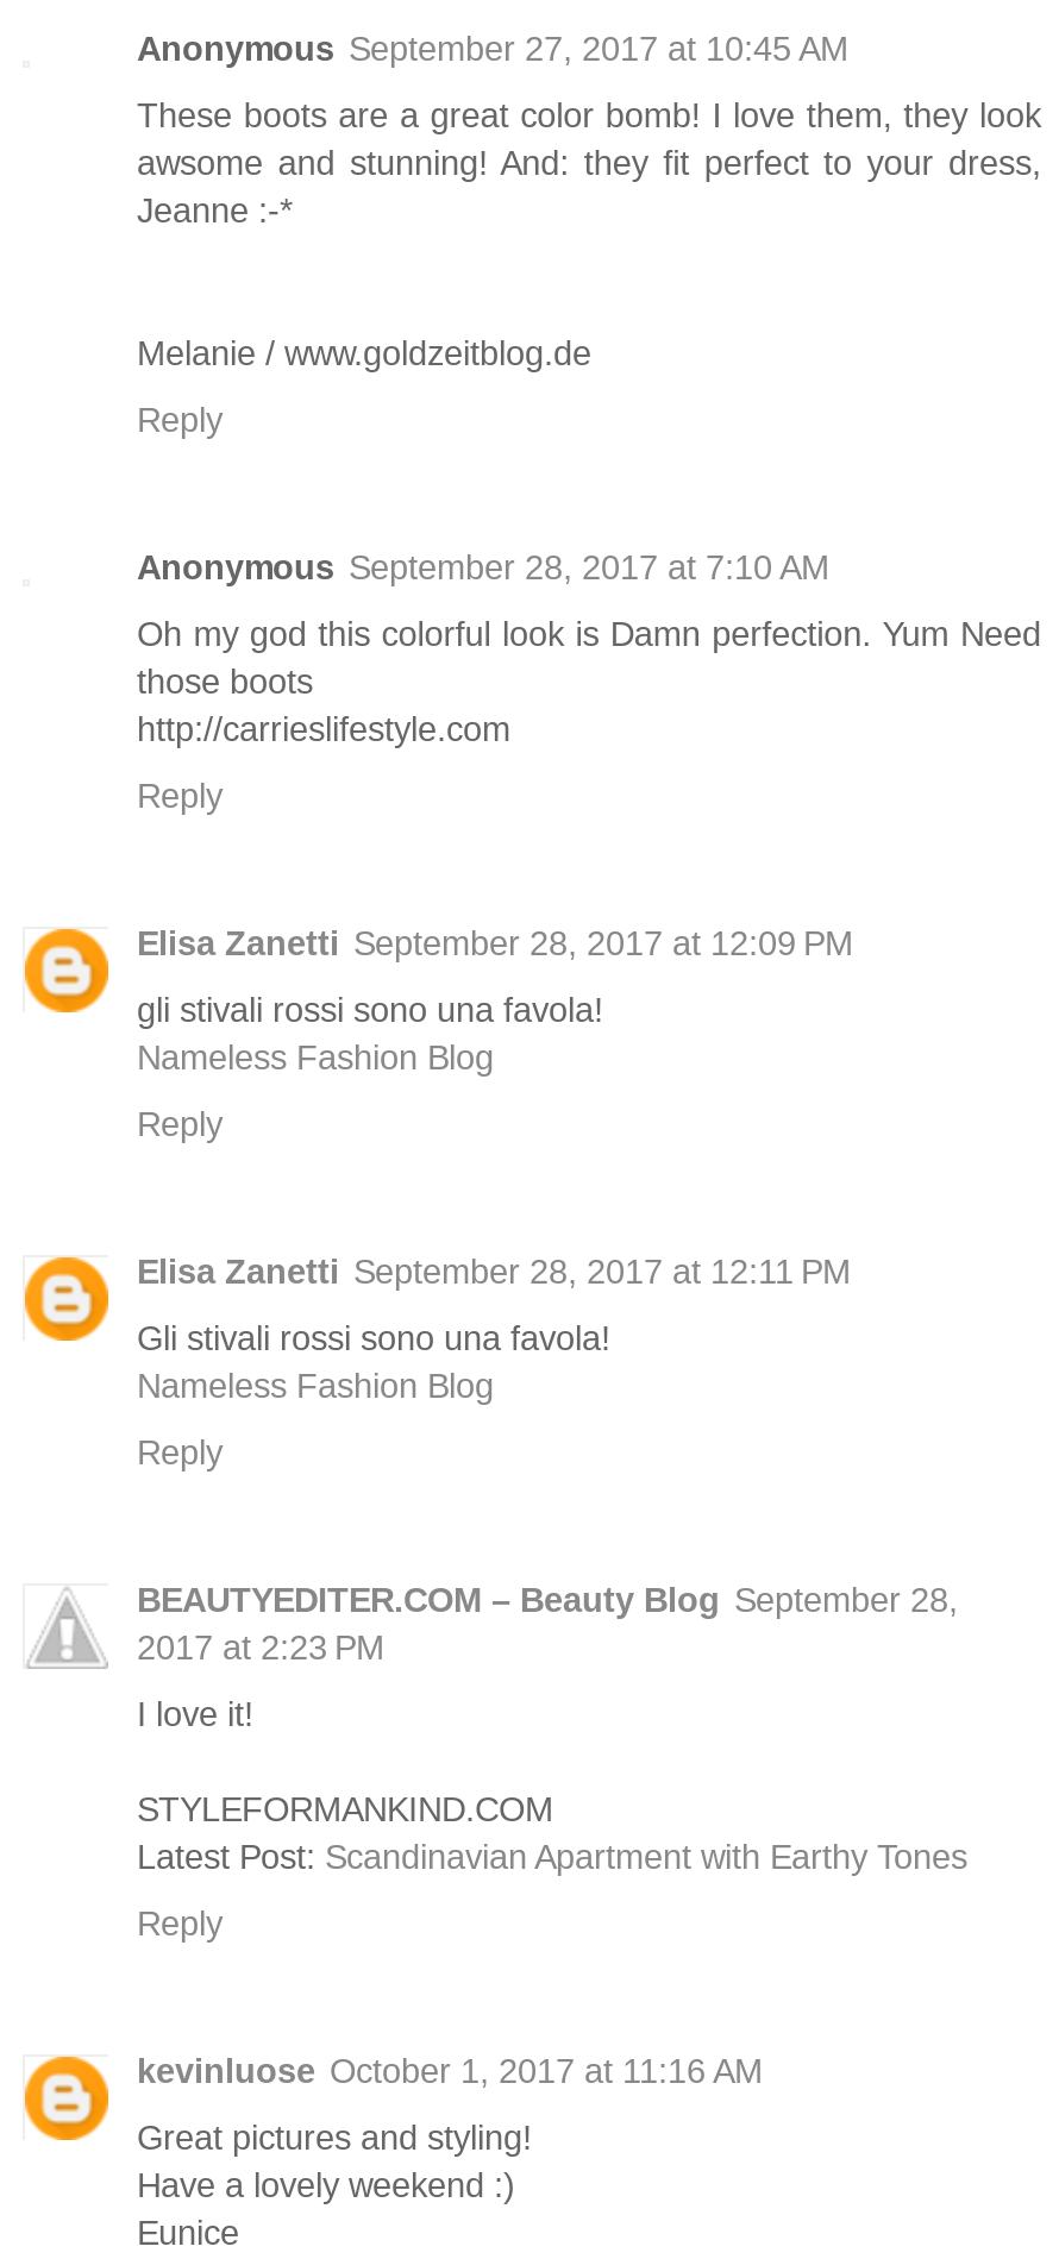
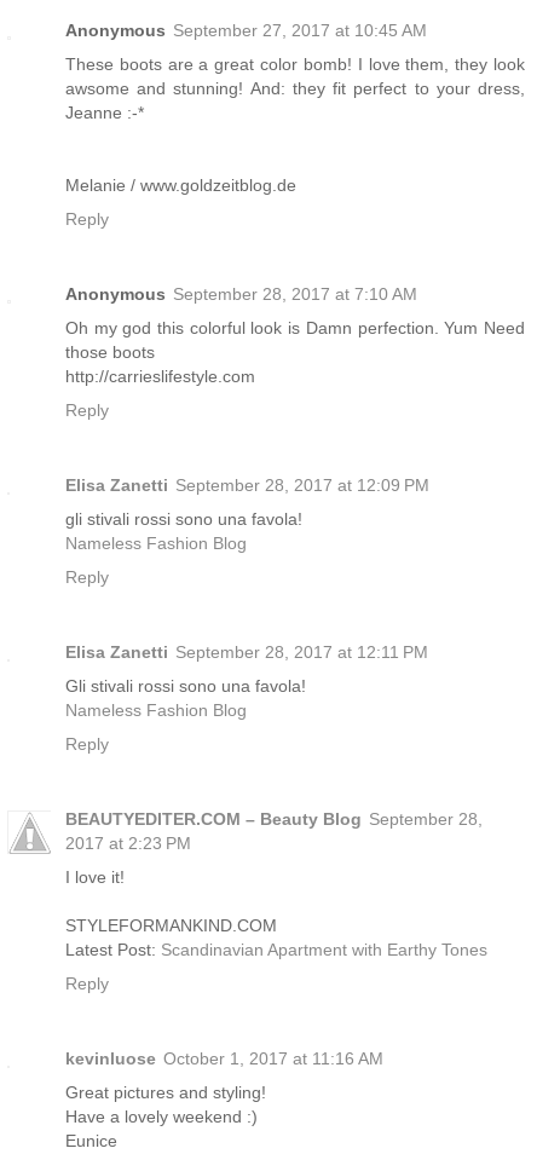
[20,924,113,1017] [image] -> none
[20,1253,113,1345] [image] -> none
[20,2052,113,2145] [image] -> none

